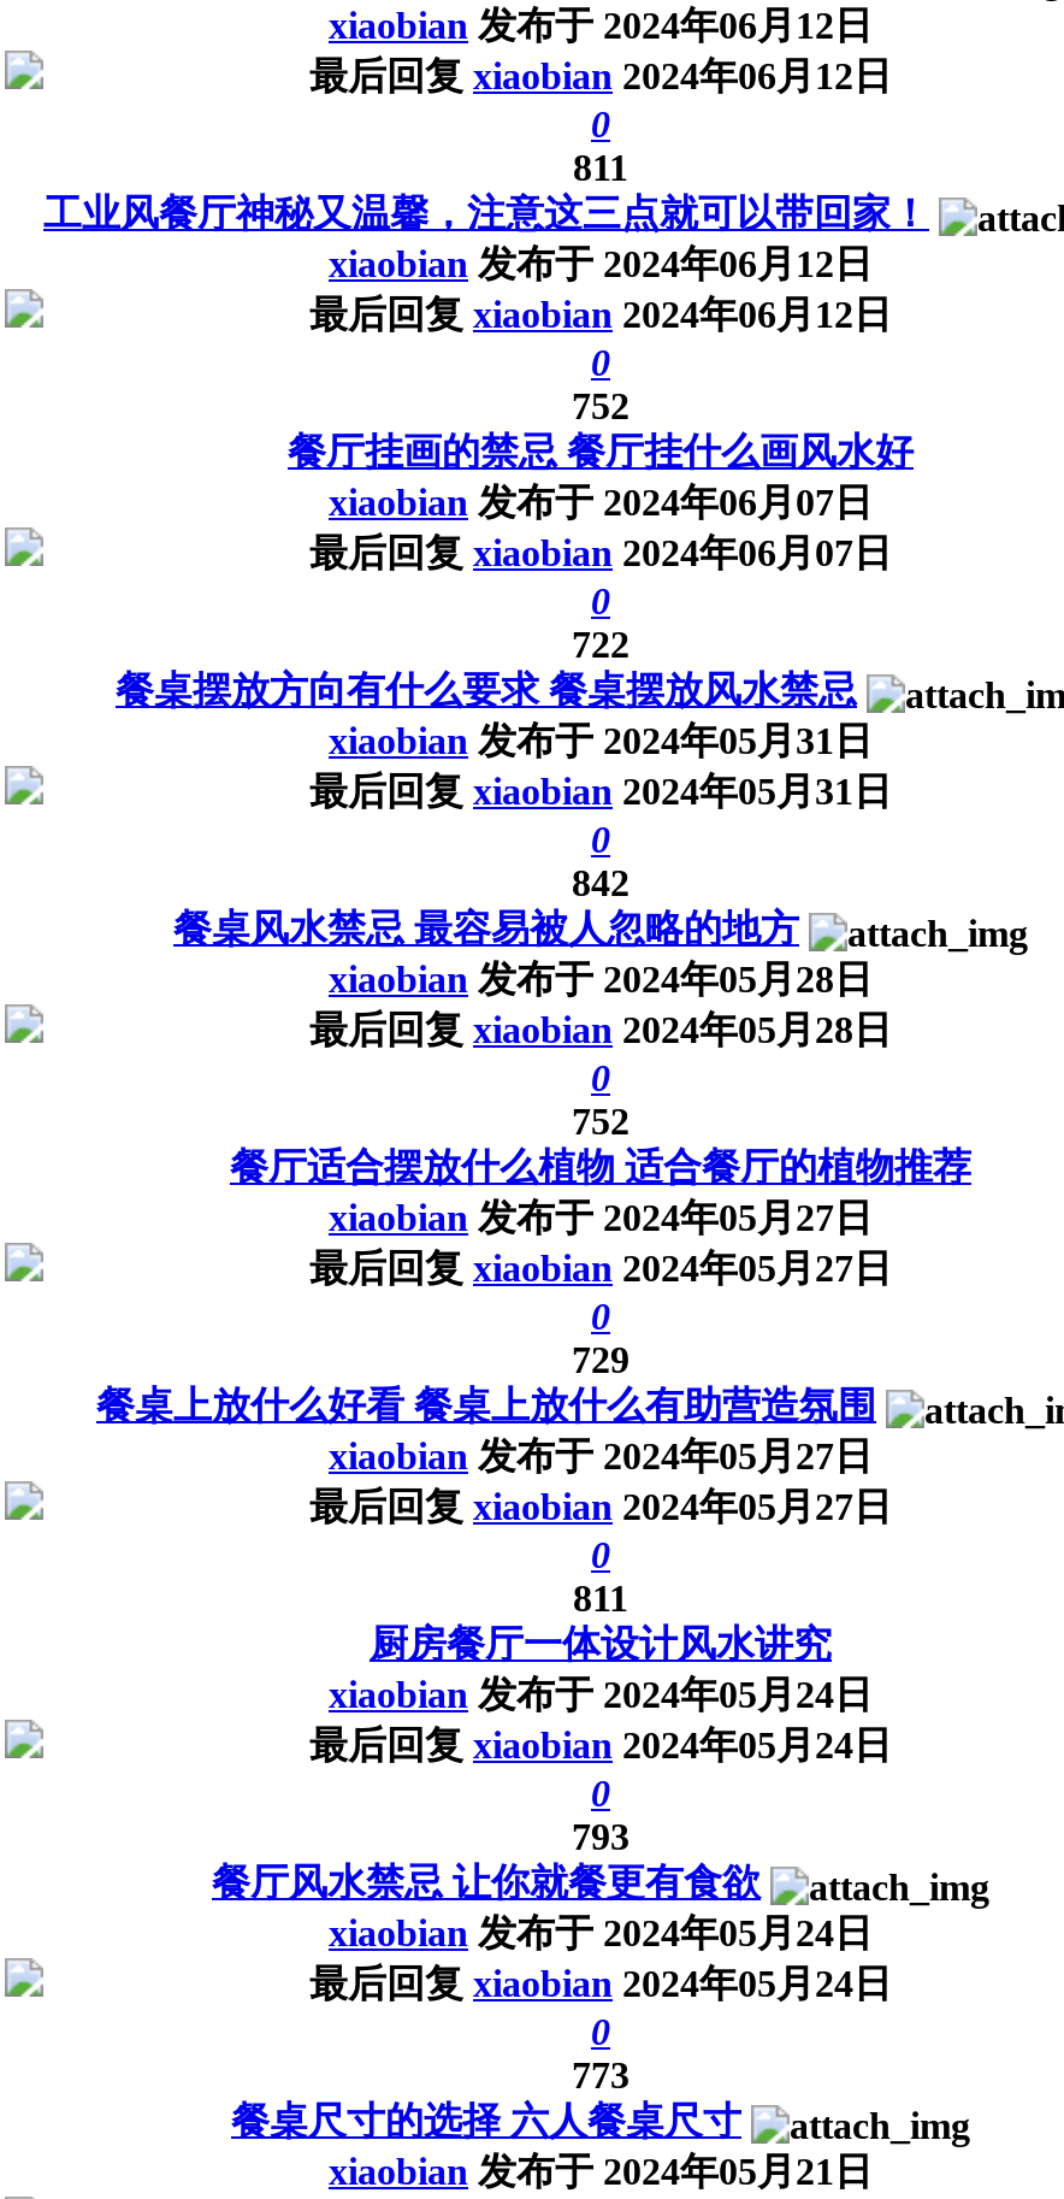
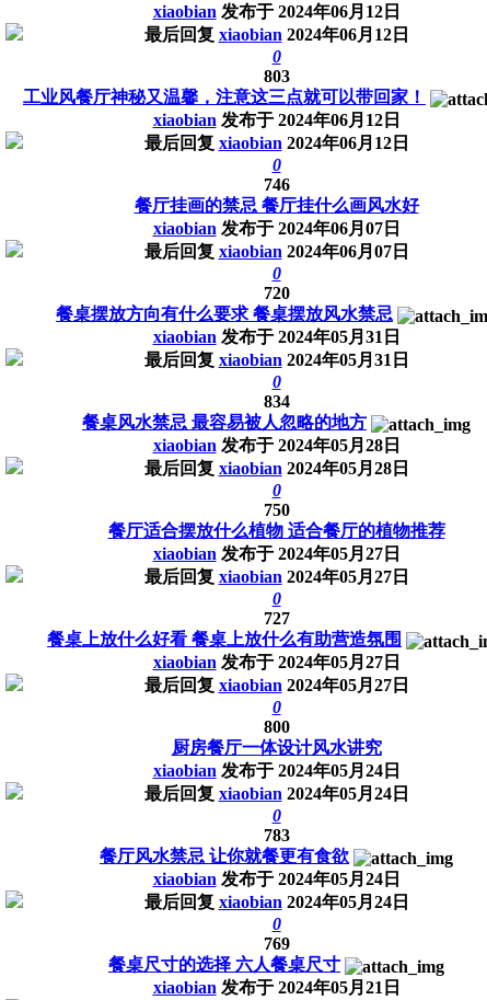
[573,148,628,189] 811 -> [263,67,289,86] 803
[572,386,629,427] 752 -> [263,176,289,194] 746
[572,625,629,665] 722 -> [263,284,289,303] 720
[572,863,629,904] 842 -> [263,392,289,411] 834
[572,1101,629,1142] 752 -> [263,501,289,519] 750
[572,1340,629,1381] 729 -> [263,609,289,628] 727
[573,1578,628,1619] 811 -> [263,718,289,736] 800
[572,1817,629,1858] 793 -> [263,826,289,845] 783
[572,2055,629,2096] 773 -> [263,935,289,953] 769

